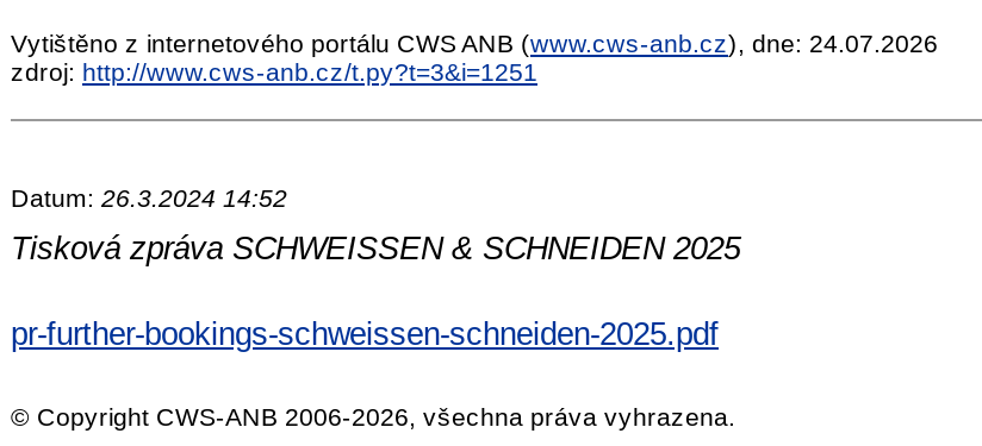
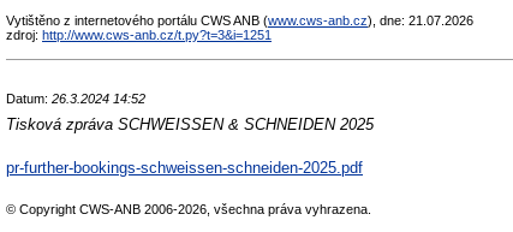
[11,29,938,58] Vytištěno z internetového portálu CWS ANB (www.cws-anb.cz), dne: 24.07.2026 -> [6,14,473,28] Vytištěno z internetového portálu CWS ANB (www.cws-anb.cz), dne: 21.07.2026

